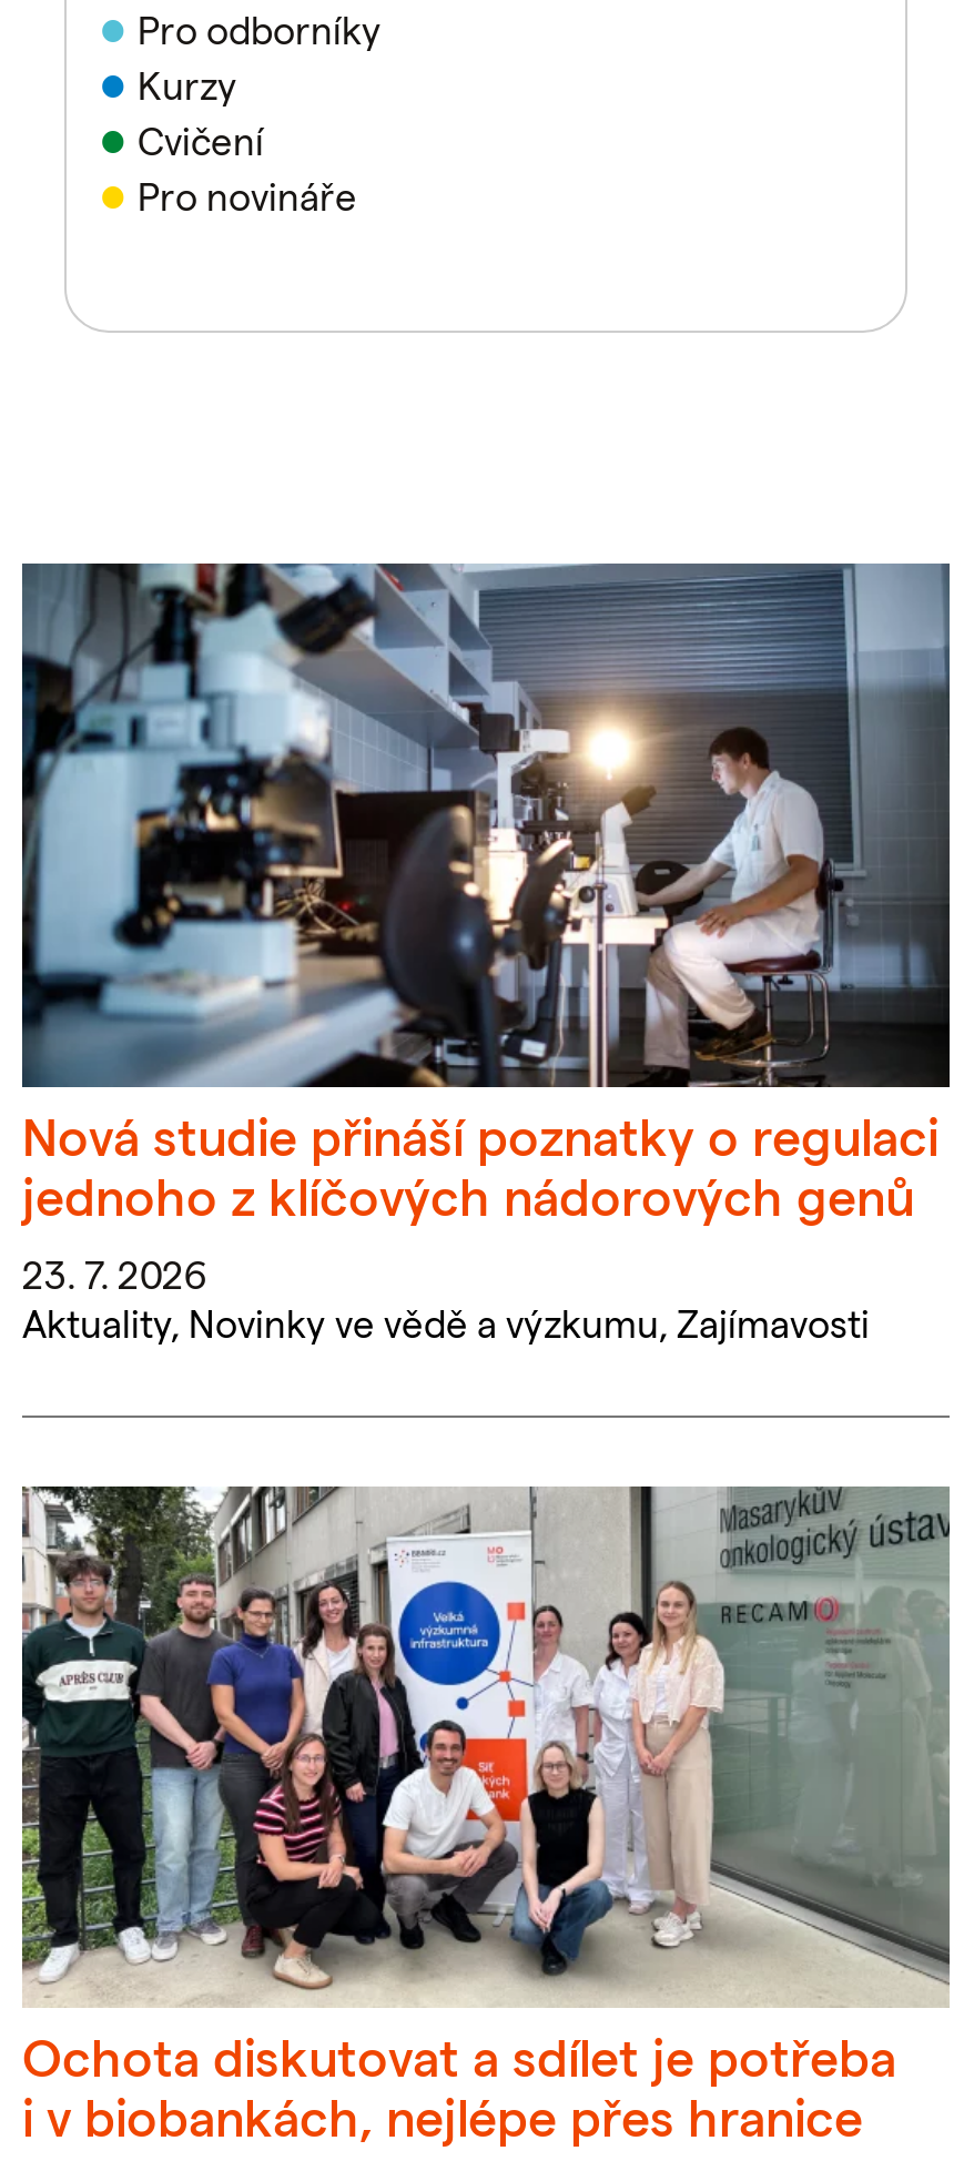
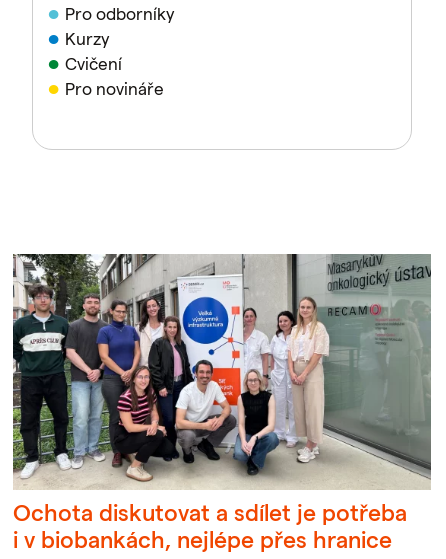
[20,561,952,1344] [image] | Nová studie přináší poznatky o regulaci | jednoho z klíčových nádorových genů | 23. 7. 2026 | Aktuality, Novinky ve vědě a výzkumu, Zajímavosti -> none

